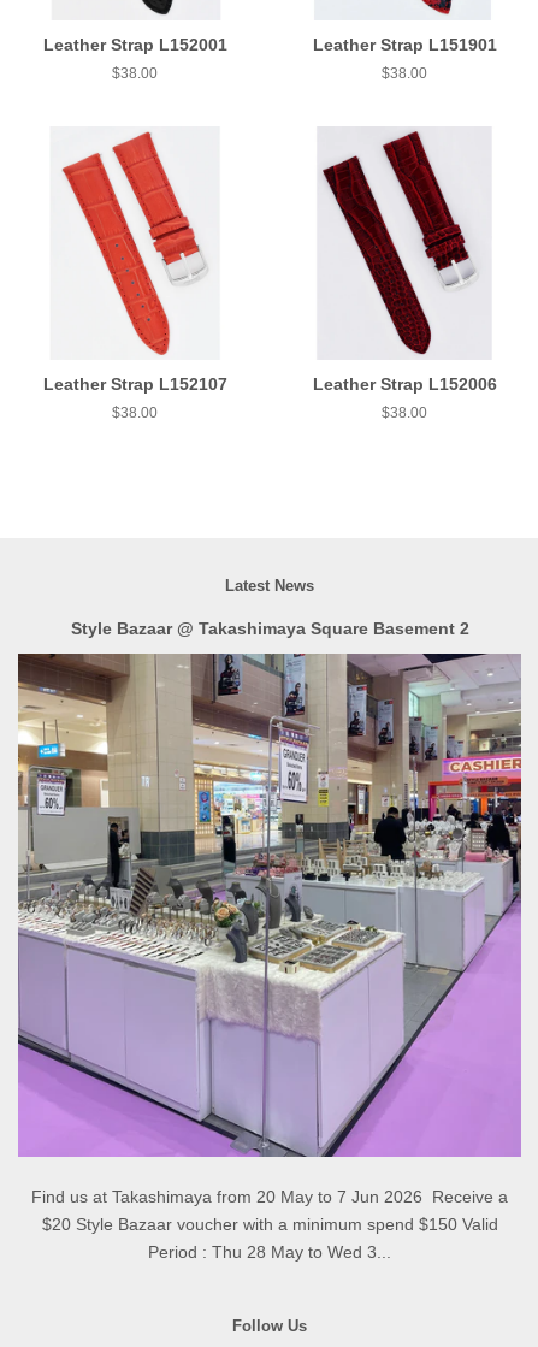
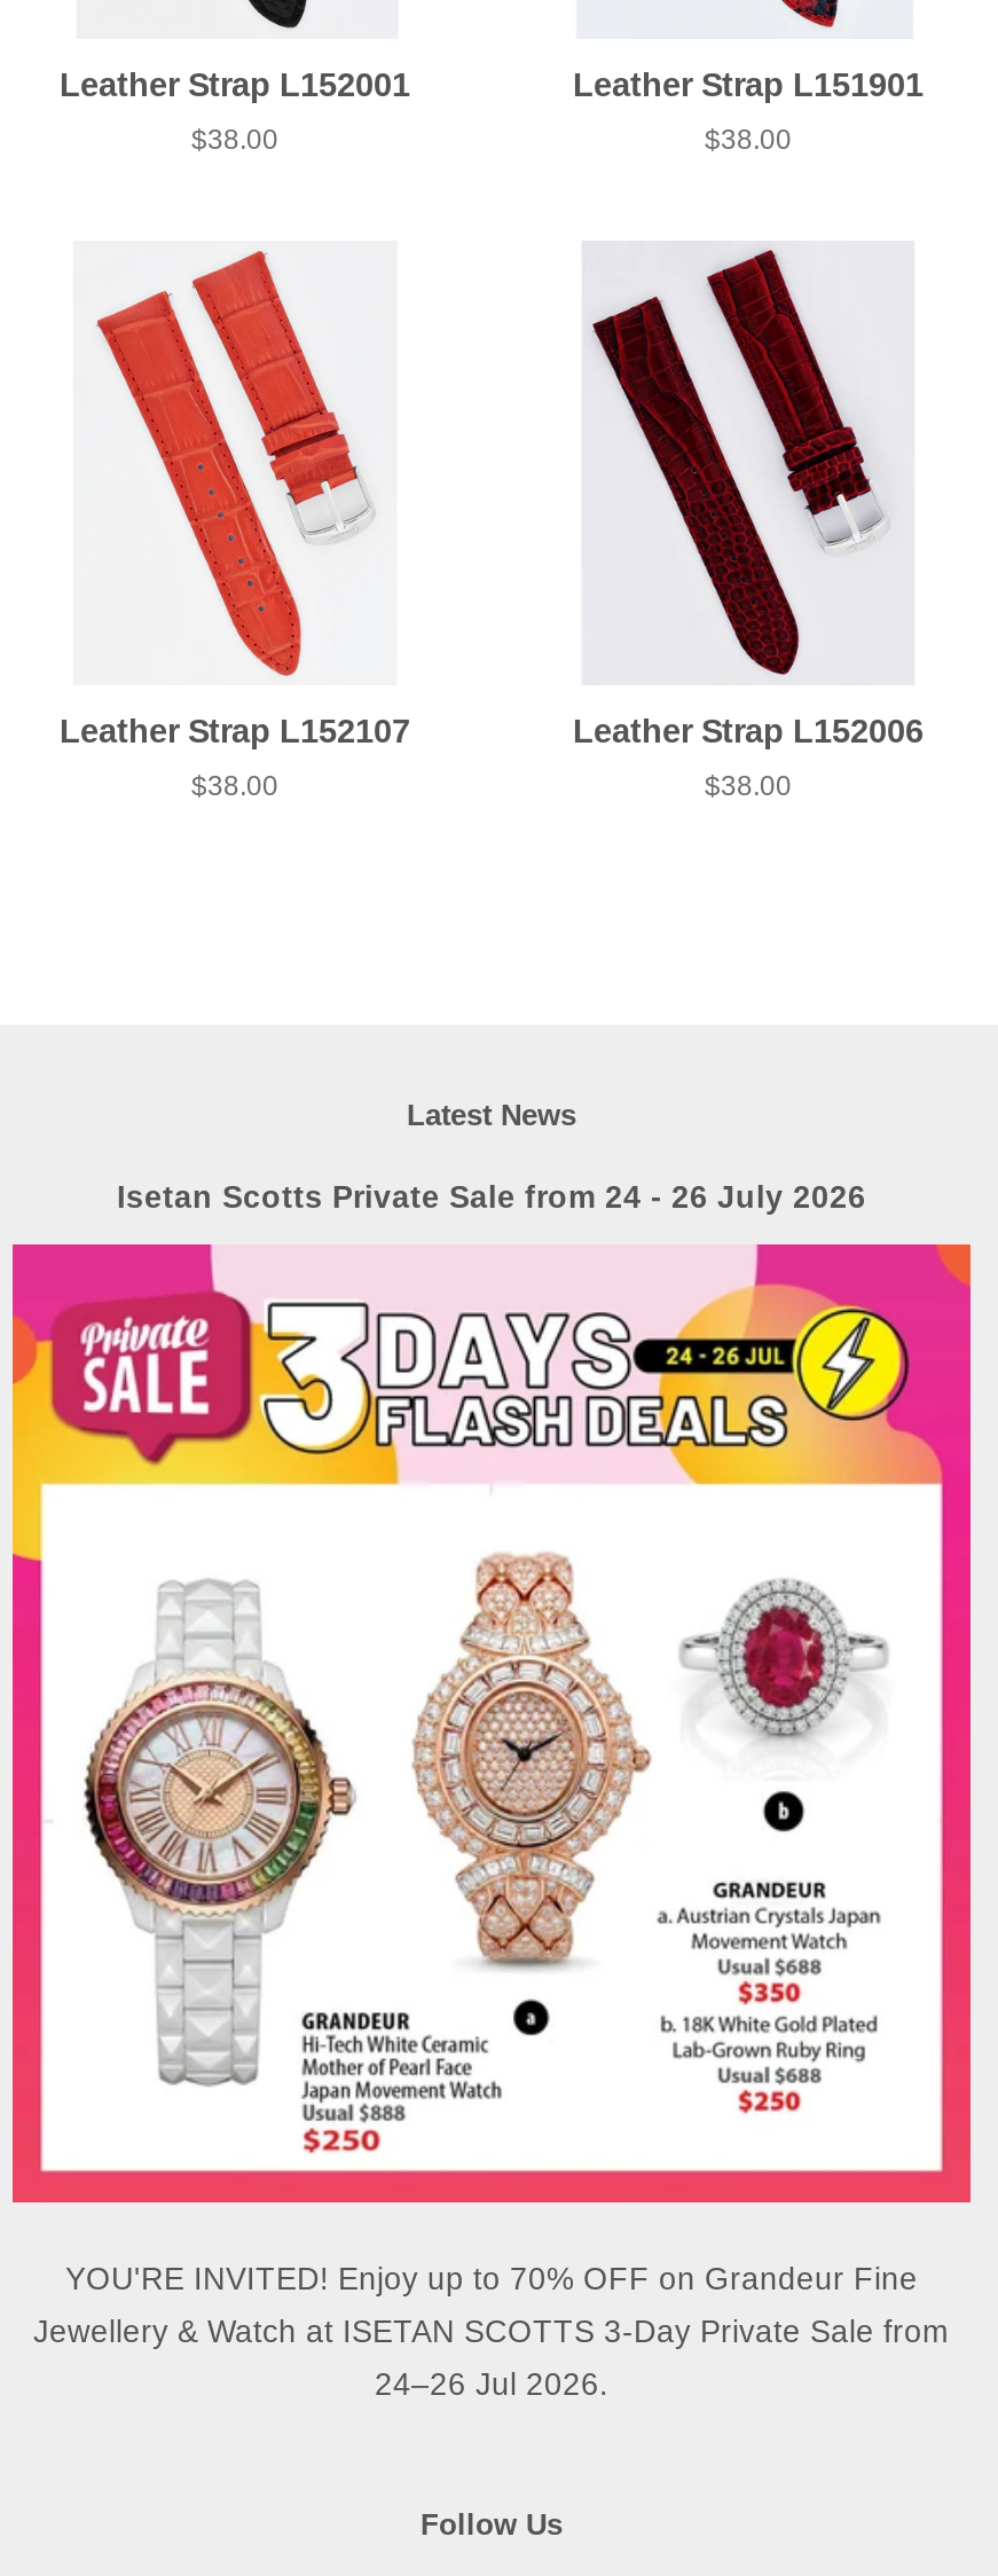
[70,620,469,638] Style Bazaar @ Takashimaya Square Basement 2 -> [117,1180,866,1214] Isetan Scotts Private Sale from 24 - 26 July 2026
[17,652,522,1207] [image] | Find us at Takashimaya from 20 May to 7 Jun 2026 Receive a -> [10,1242,973,2297] [image] | YOU'RE INVITED! Enjoy up to 70% OFF on Grandeur Fine
[42,1216,498,1234] $20 Style Bazaar voucher with a minimum spend $150 Valid -> [33,2316,950,2350] Jewellery & Watch at ISETAN SCOTTS 3-Day Private Sale from
[148,1244,391,1262] Period : Thu 28 May to Wed 3... -> [375,2368,608,2403] 24–26 Jul 2026.

